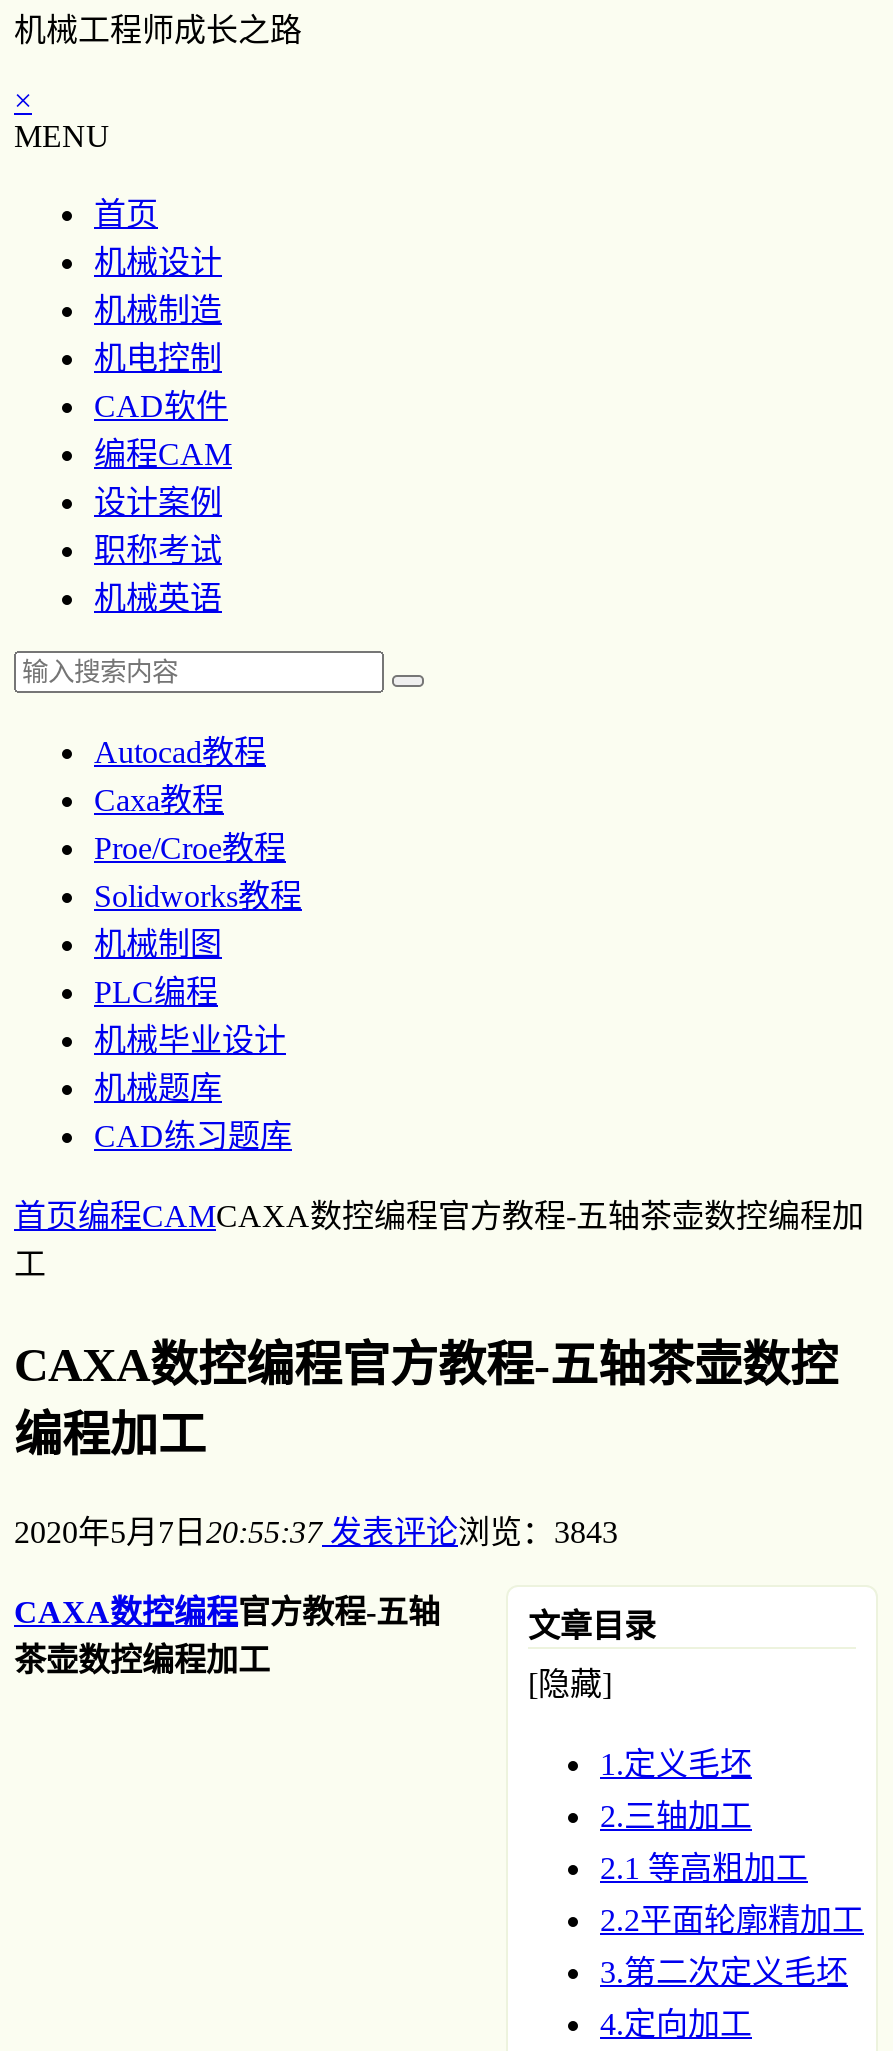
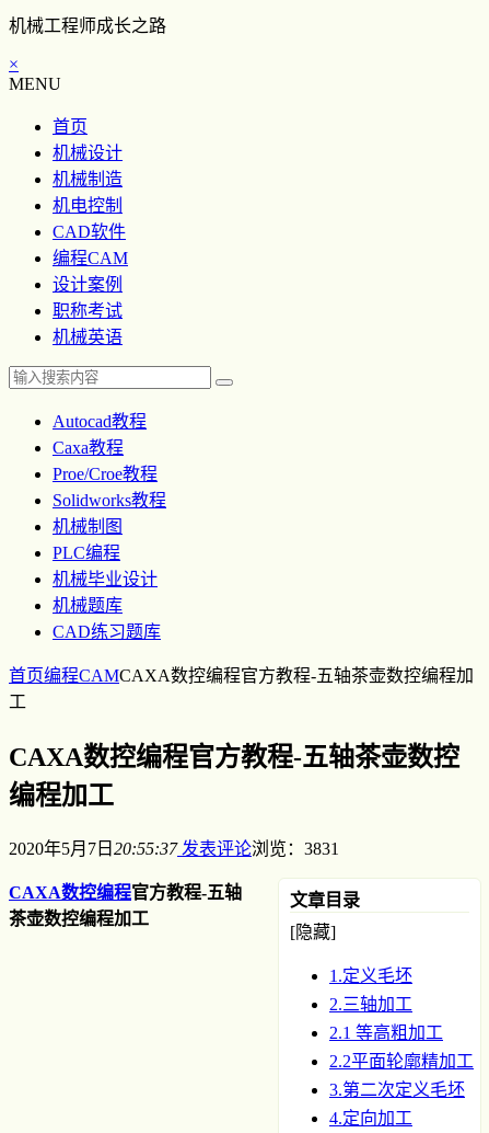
[14,1515,618,1549] 2020年5月7日20:55:37发表评论浏览：3843 -> [9,839,339,858] 2020年5月7日20:55:37发表评论浏览：3831

